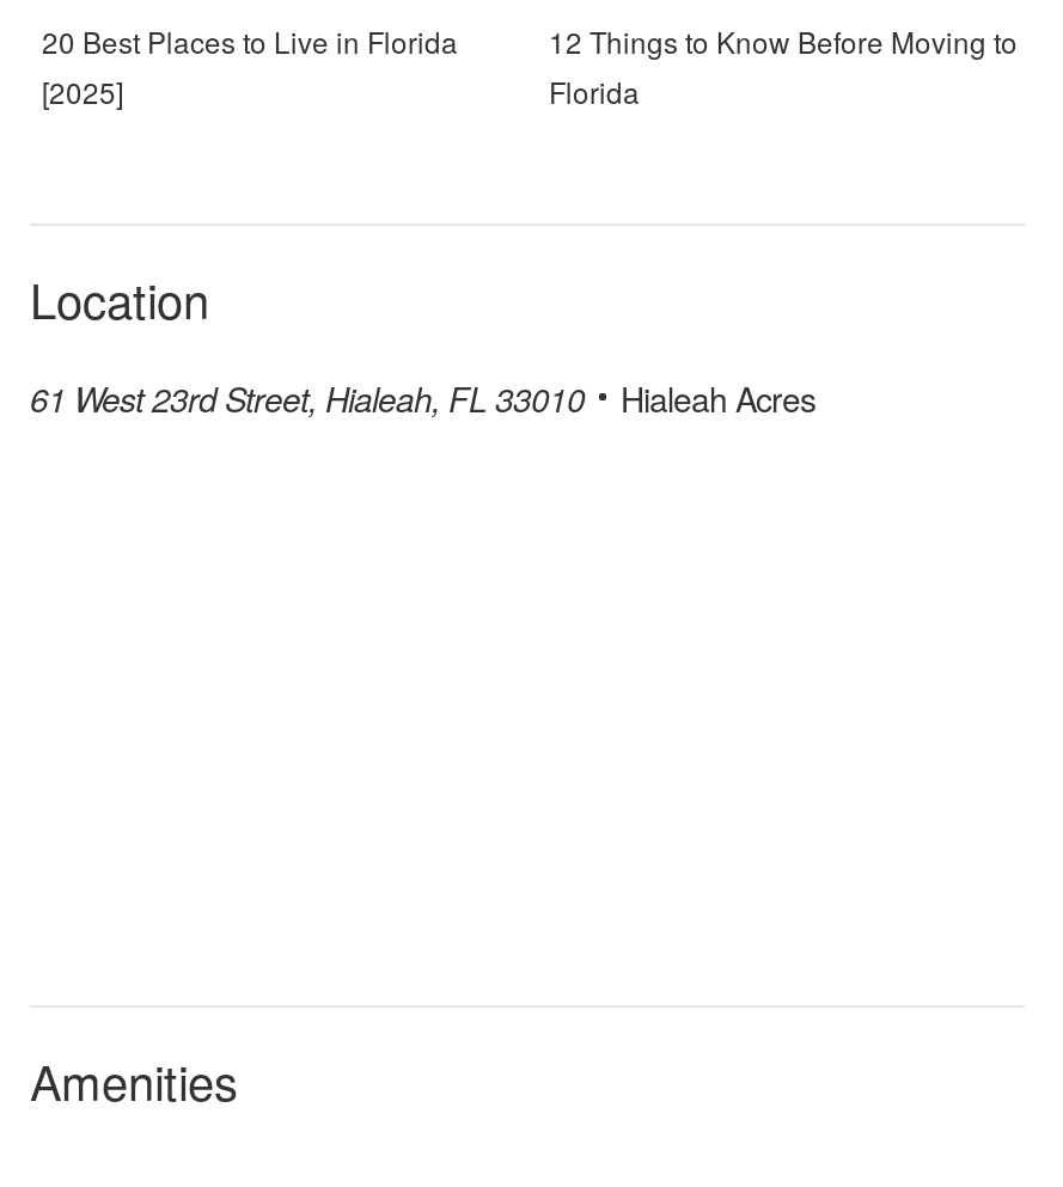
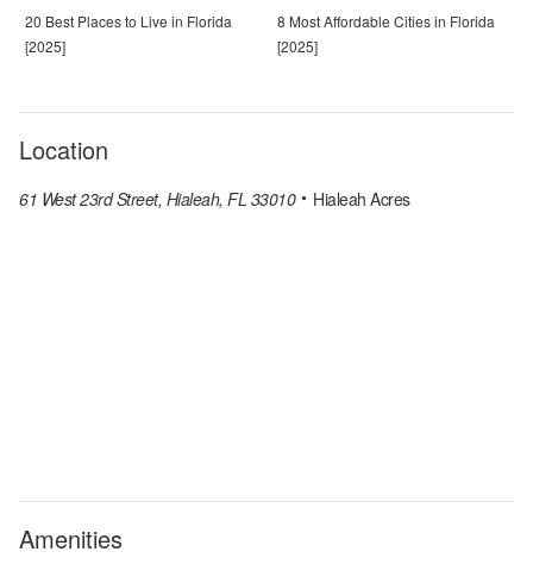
[549,21,1018,112] 12 Things to Know Before Moving to | Florida -> [277,11,495,56] 8 Most Affordable Cities in Florida | [2025]

